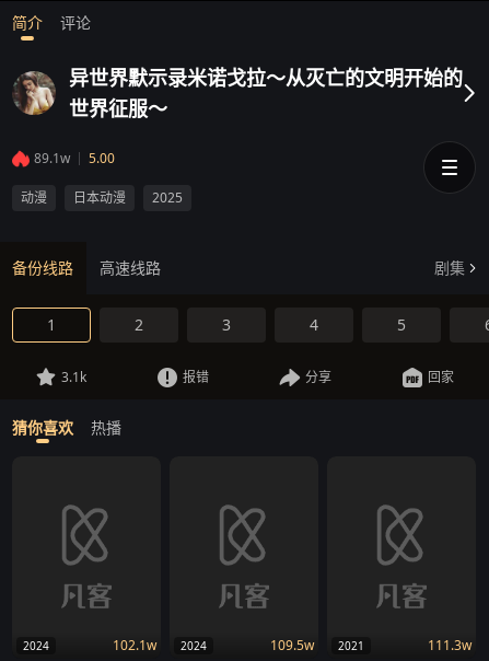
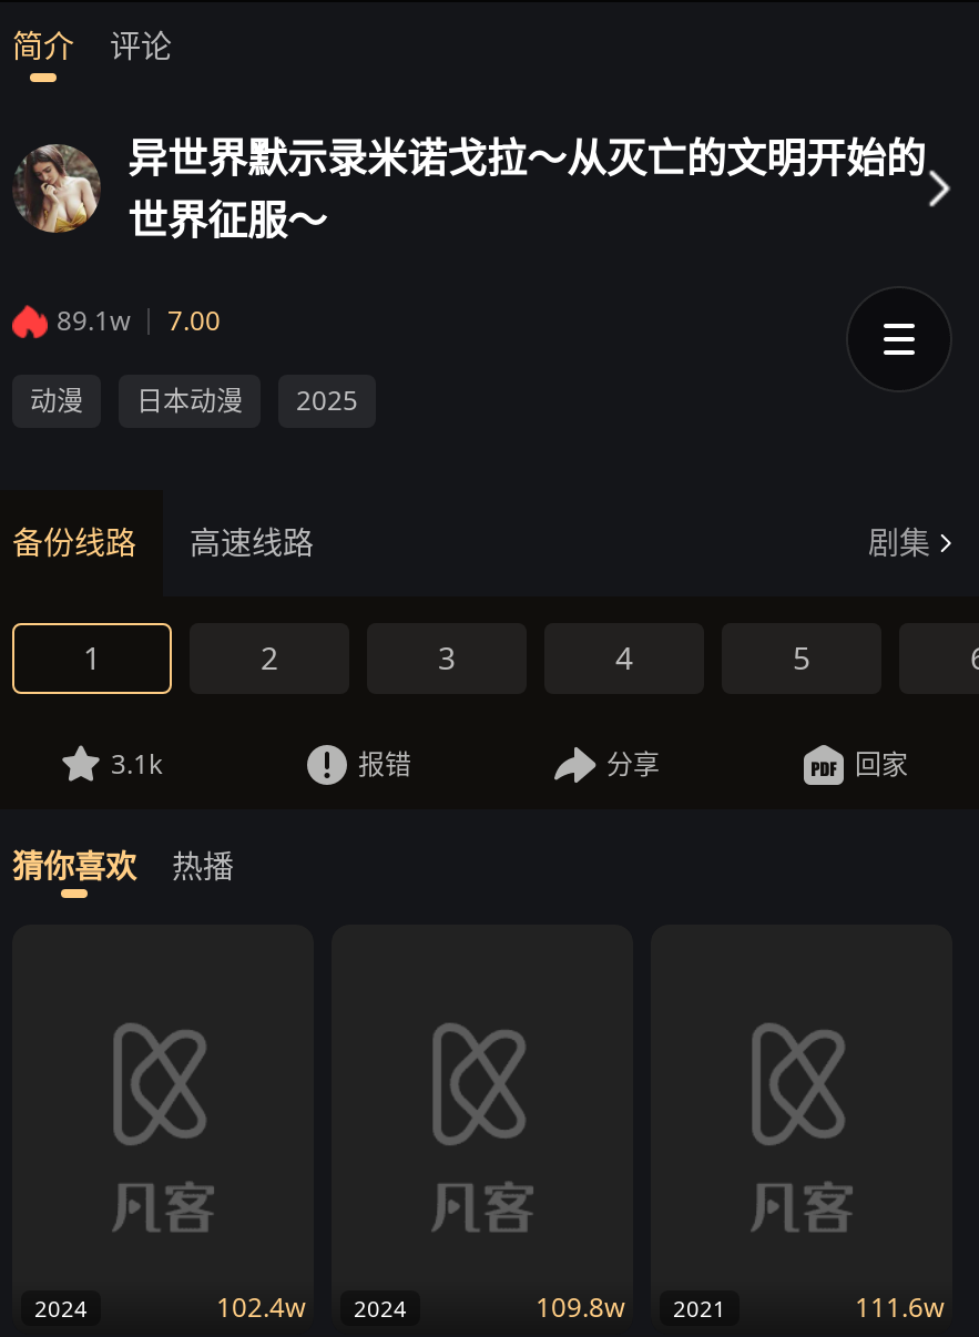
[34,149,115,168] 89.1w 5.00 -> [57,302,221,340] 89.1w 7.00
[113,636,207,655] 102.1w 2024 -> [216,1288,407,1326] 102.4w 2024
[270,636,364,655] 109.5w 2021 -> [536,1288,726,1326] 109.8w 2021
[428,636,471,655] 111.3w -> [855,1288,944,1326] 111.6w

